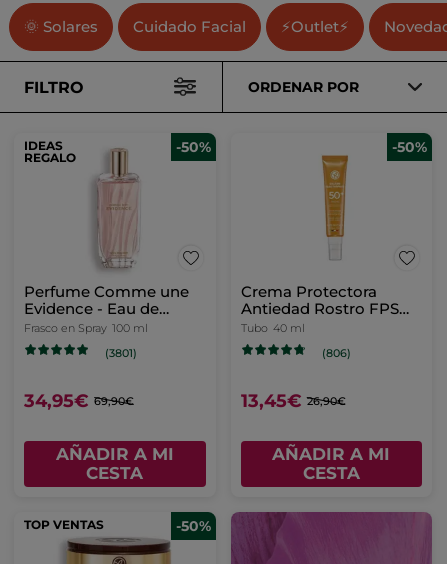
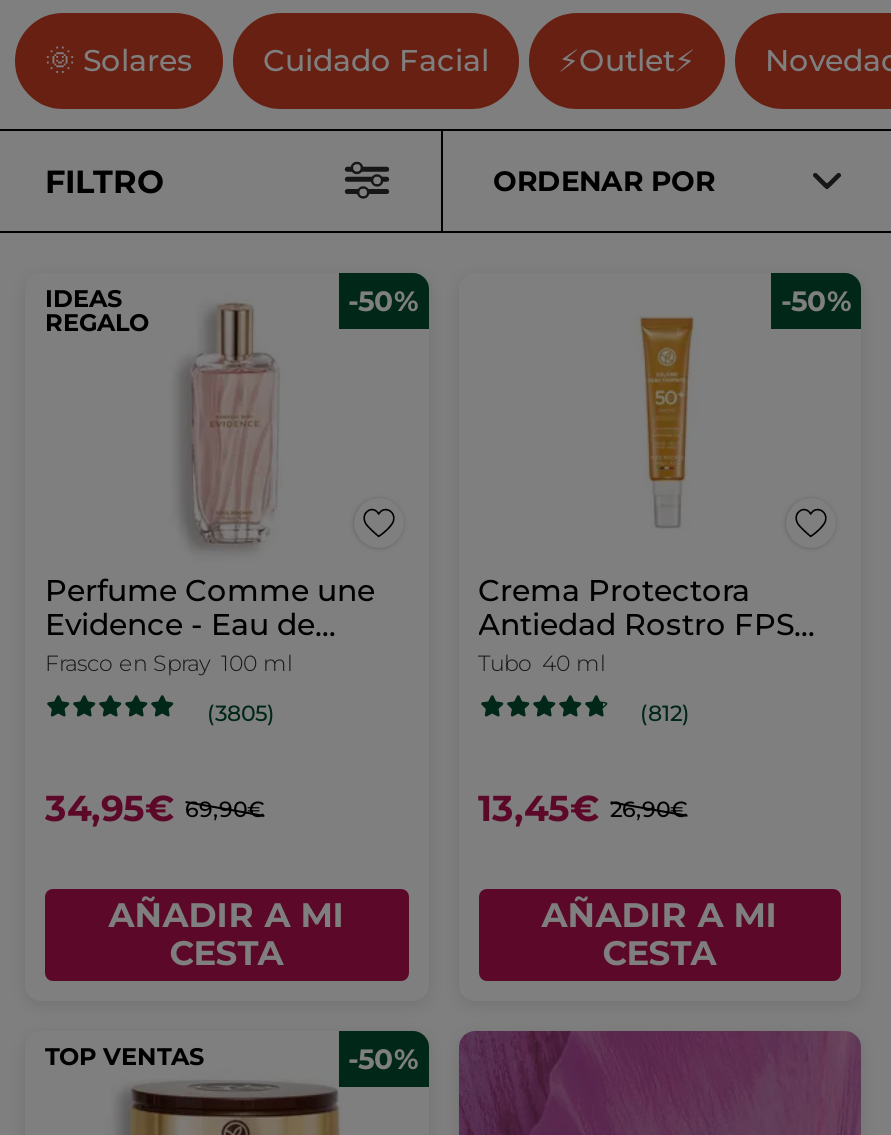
[105,346,137,360] (3801) -> [207,700,275,728] (3805)
[321,346,350,360] (806) -> [640,700,690,728] (812)

